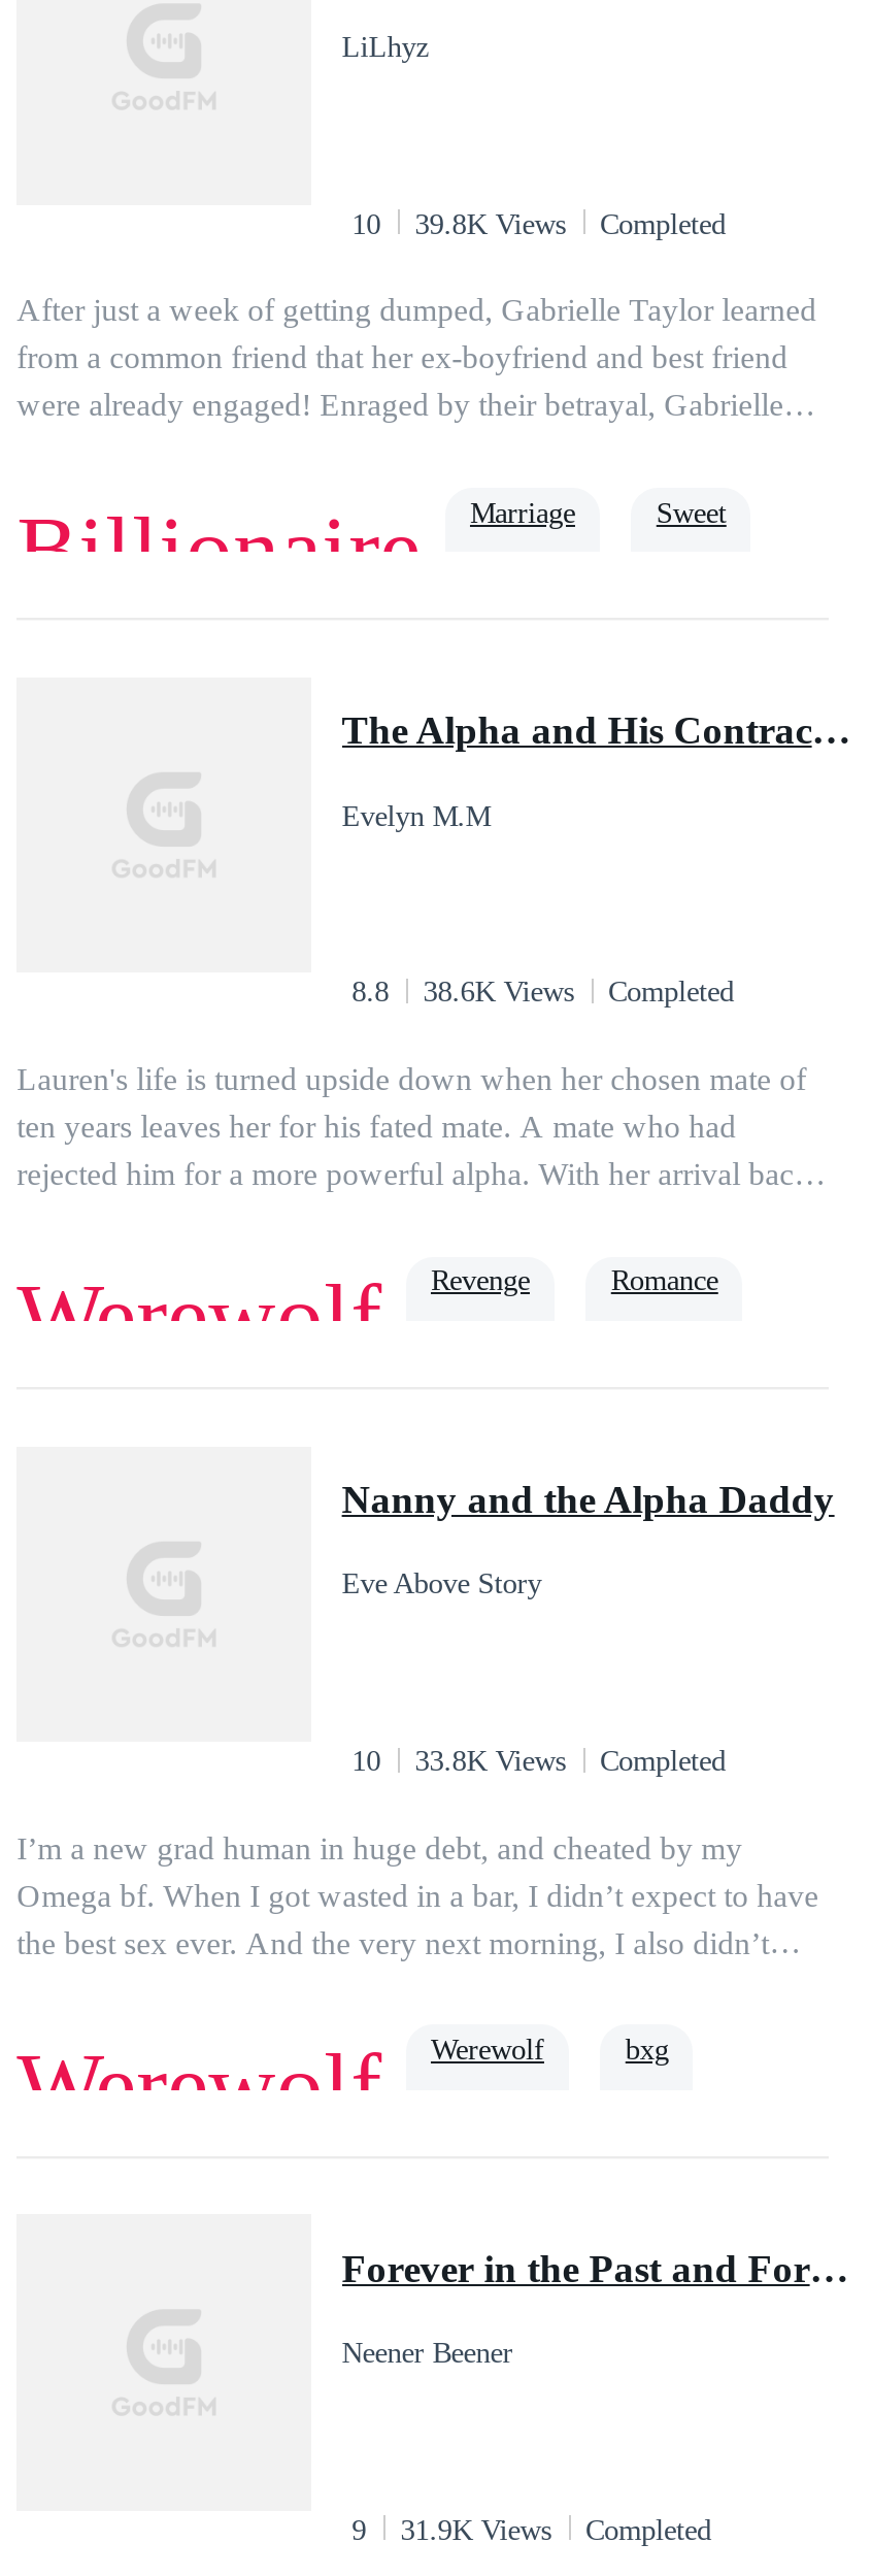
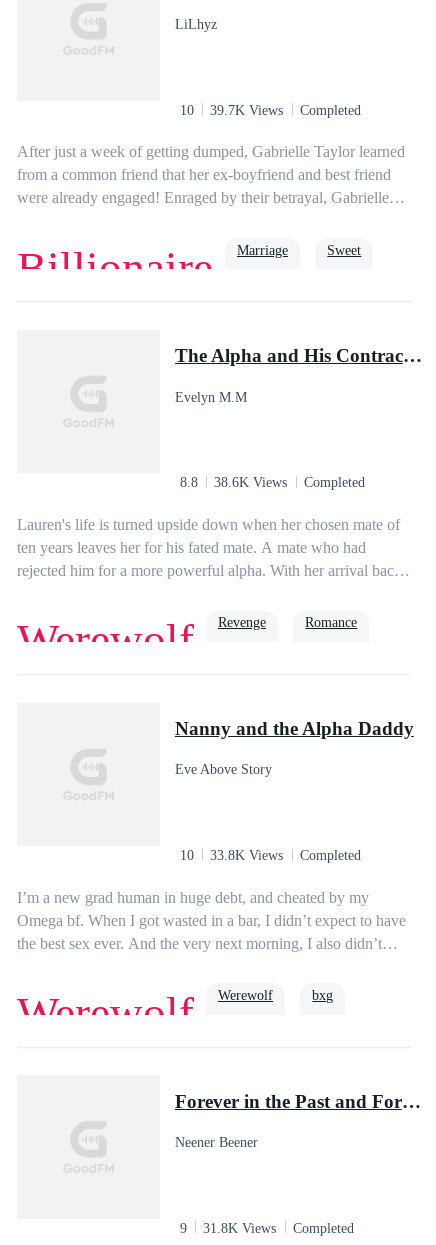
[352,207,726,240] 10 39.8K Views Completed -> [180,102,361,118] 10 39.7K Views Completed
[352,2513,711,2546] 9 31.9K Views Completed -> [180,1220,354,1236] 9 31.8K Views Completed

